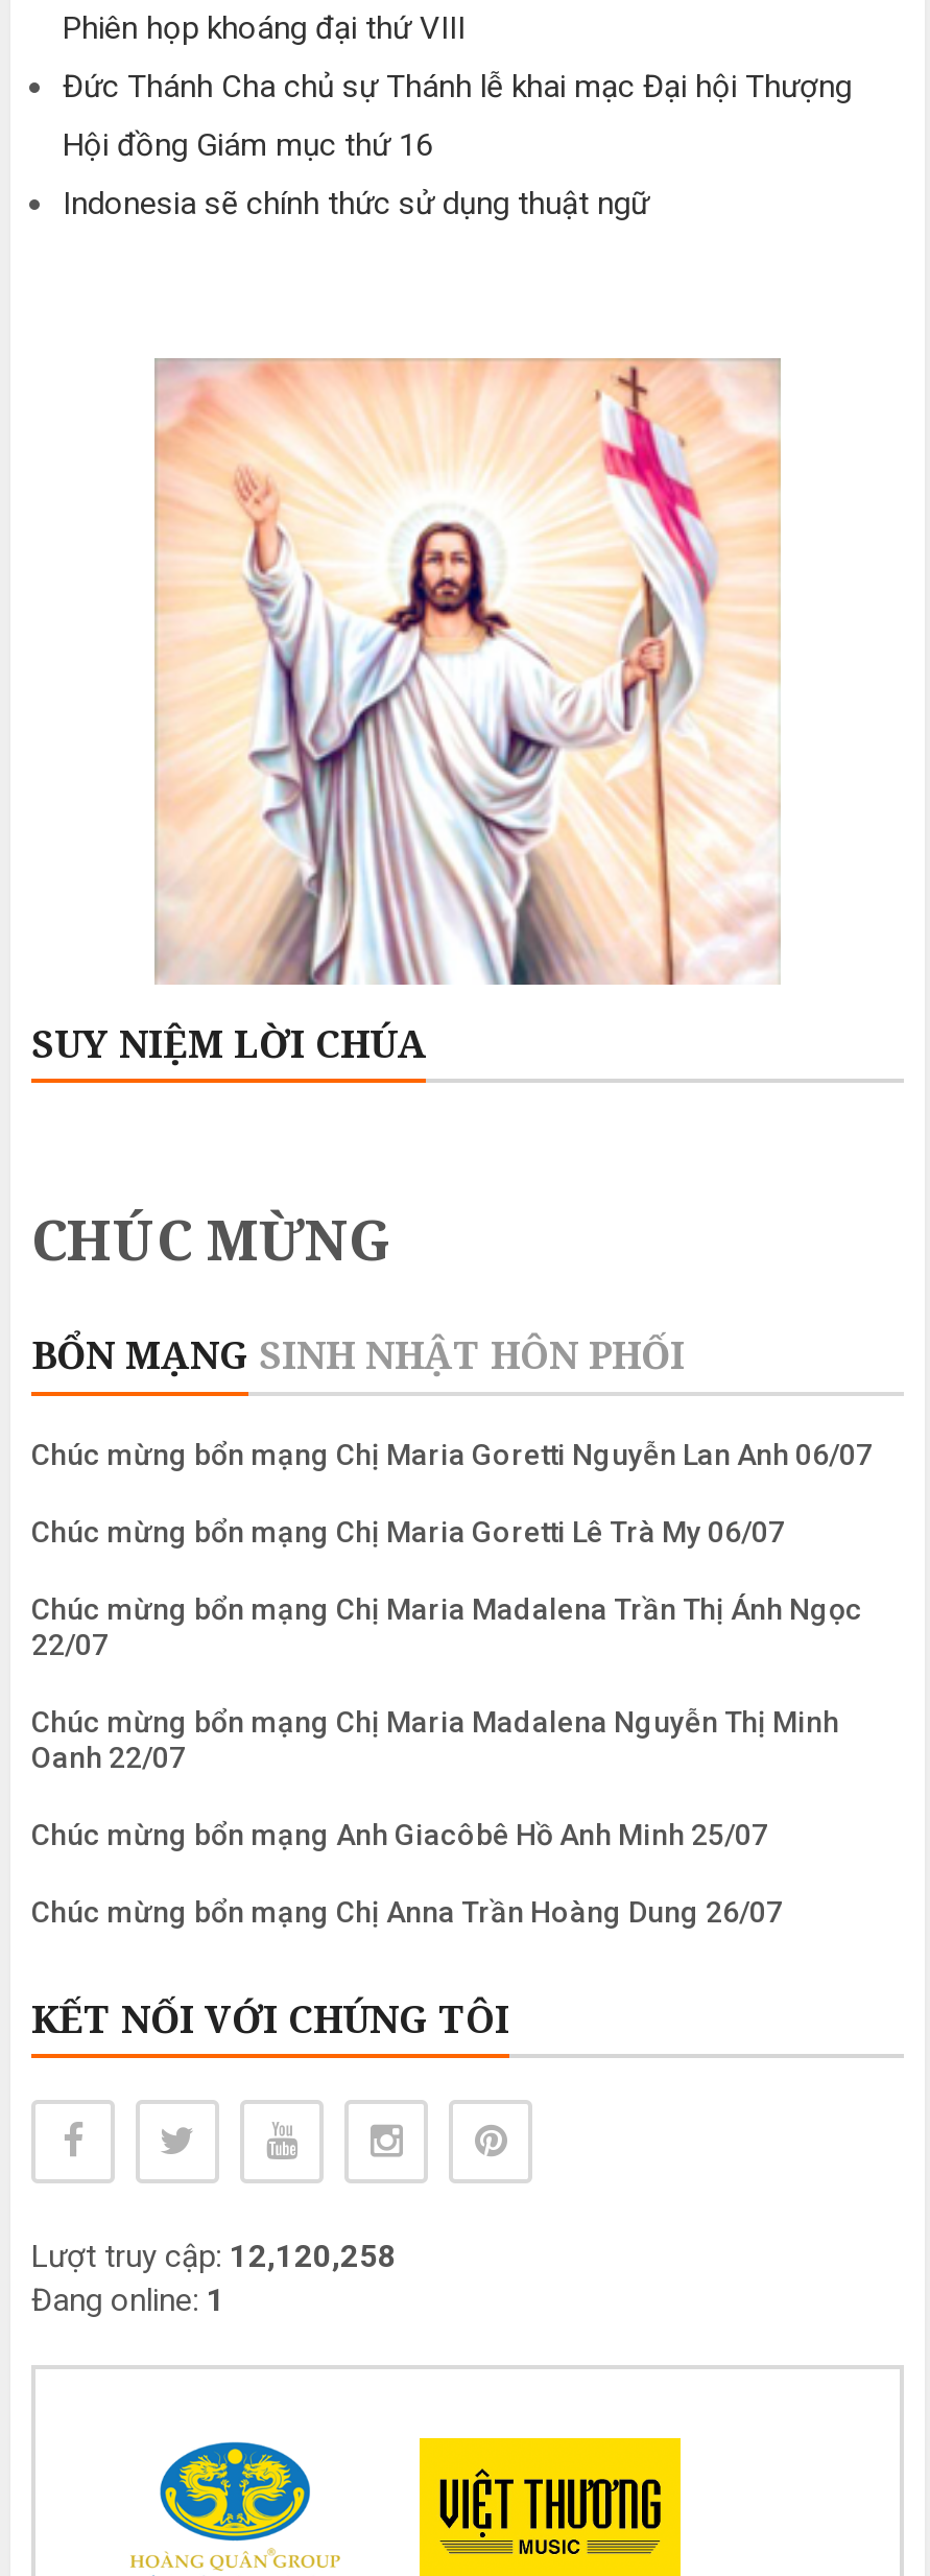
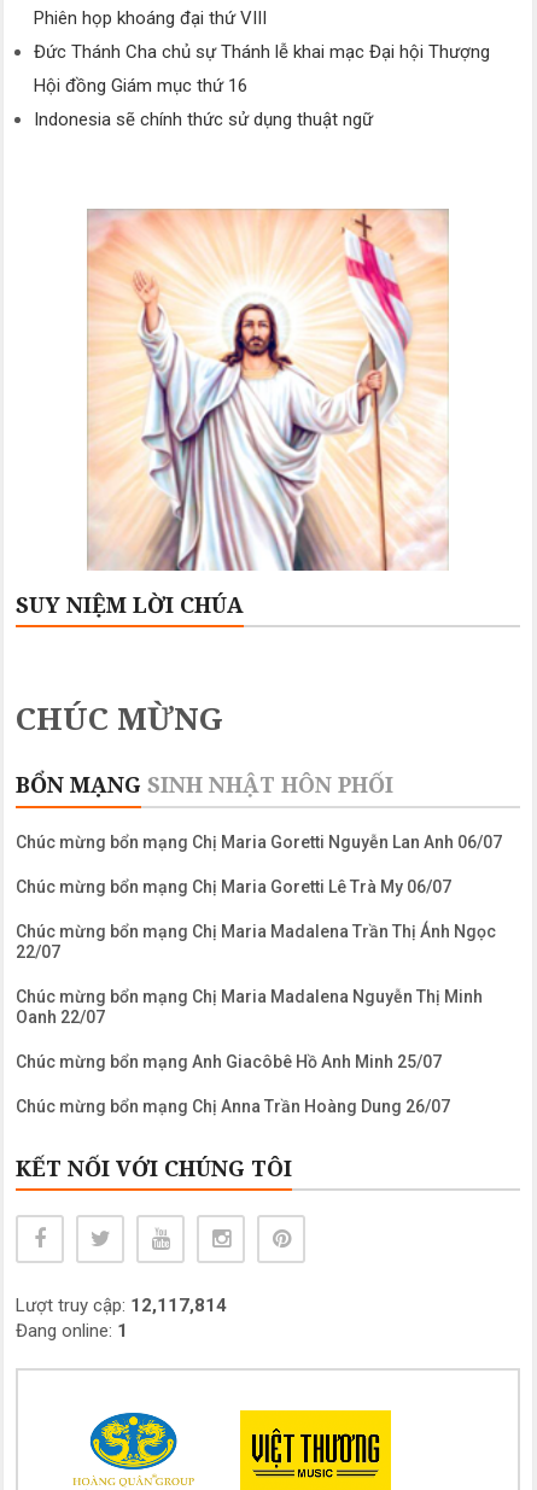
[31,2238,397,2276] Lượt truy cập: 12,120,258 -> [16,1295,227,1317] Lượt truy cập: 12,117,814

